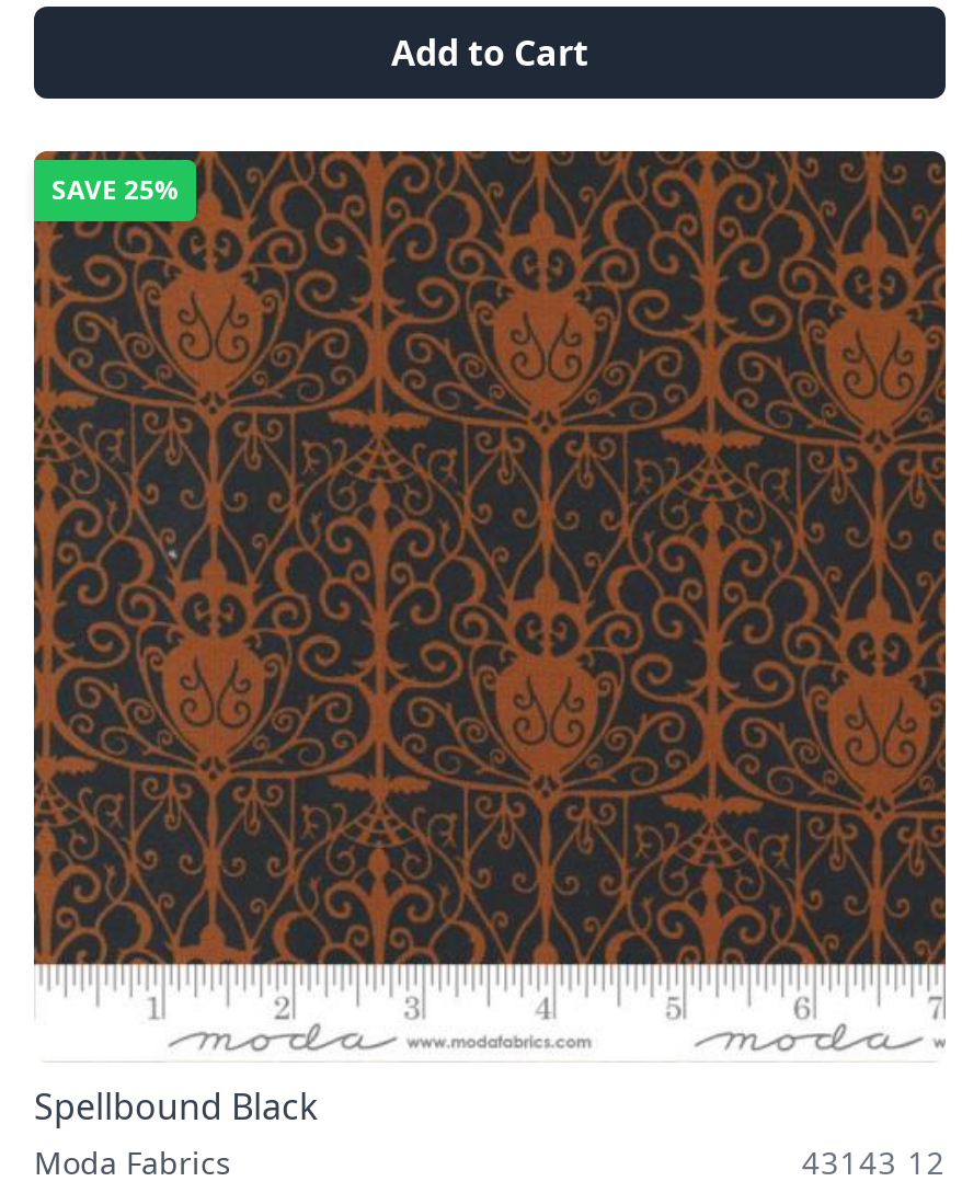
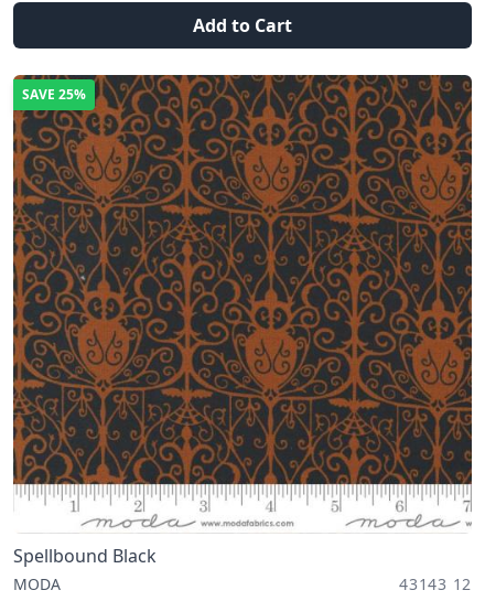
[34,1142,231,1183] Moda Fabrics -> [13,573,61,594] MODA

